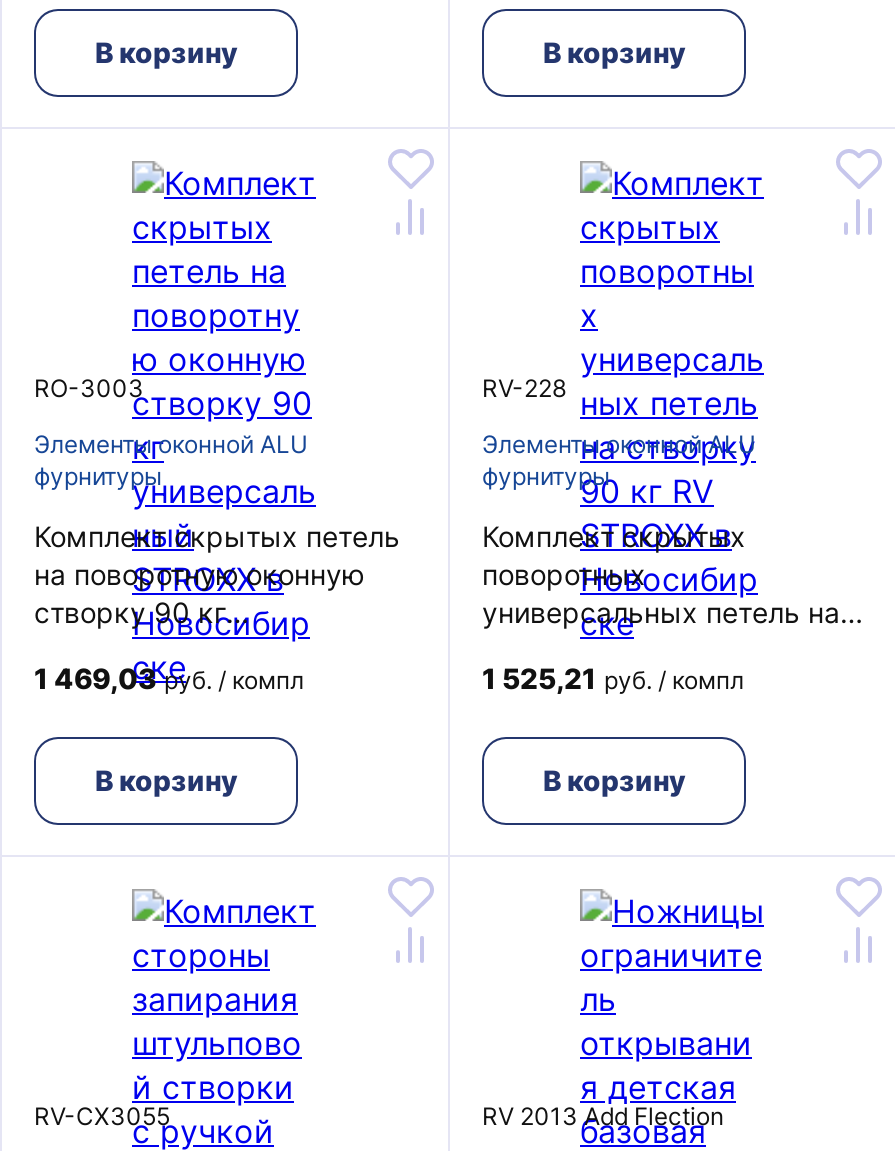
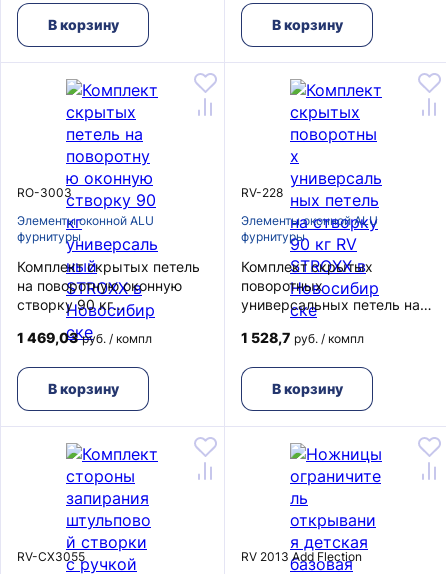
[482,661,744,695] 1 525,21 руб. / компл -> [241,329,364,346] 1 528,7 руб. / компл

